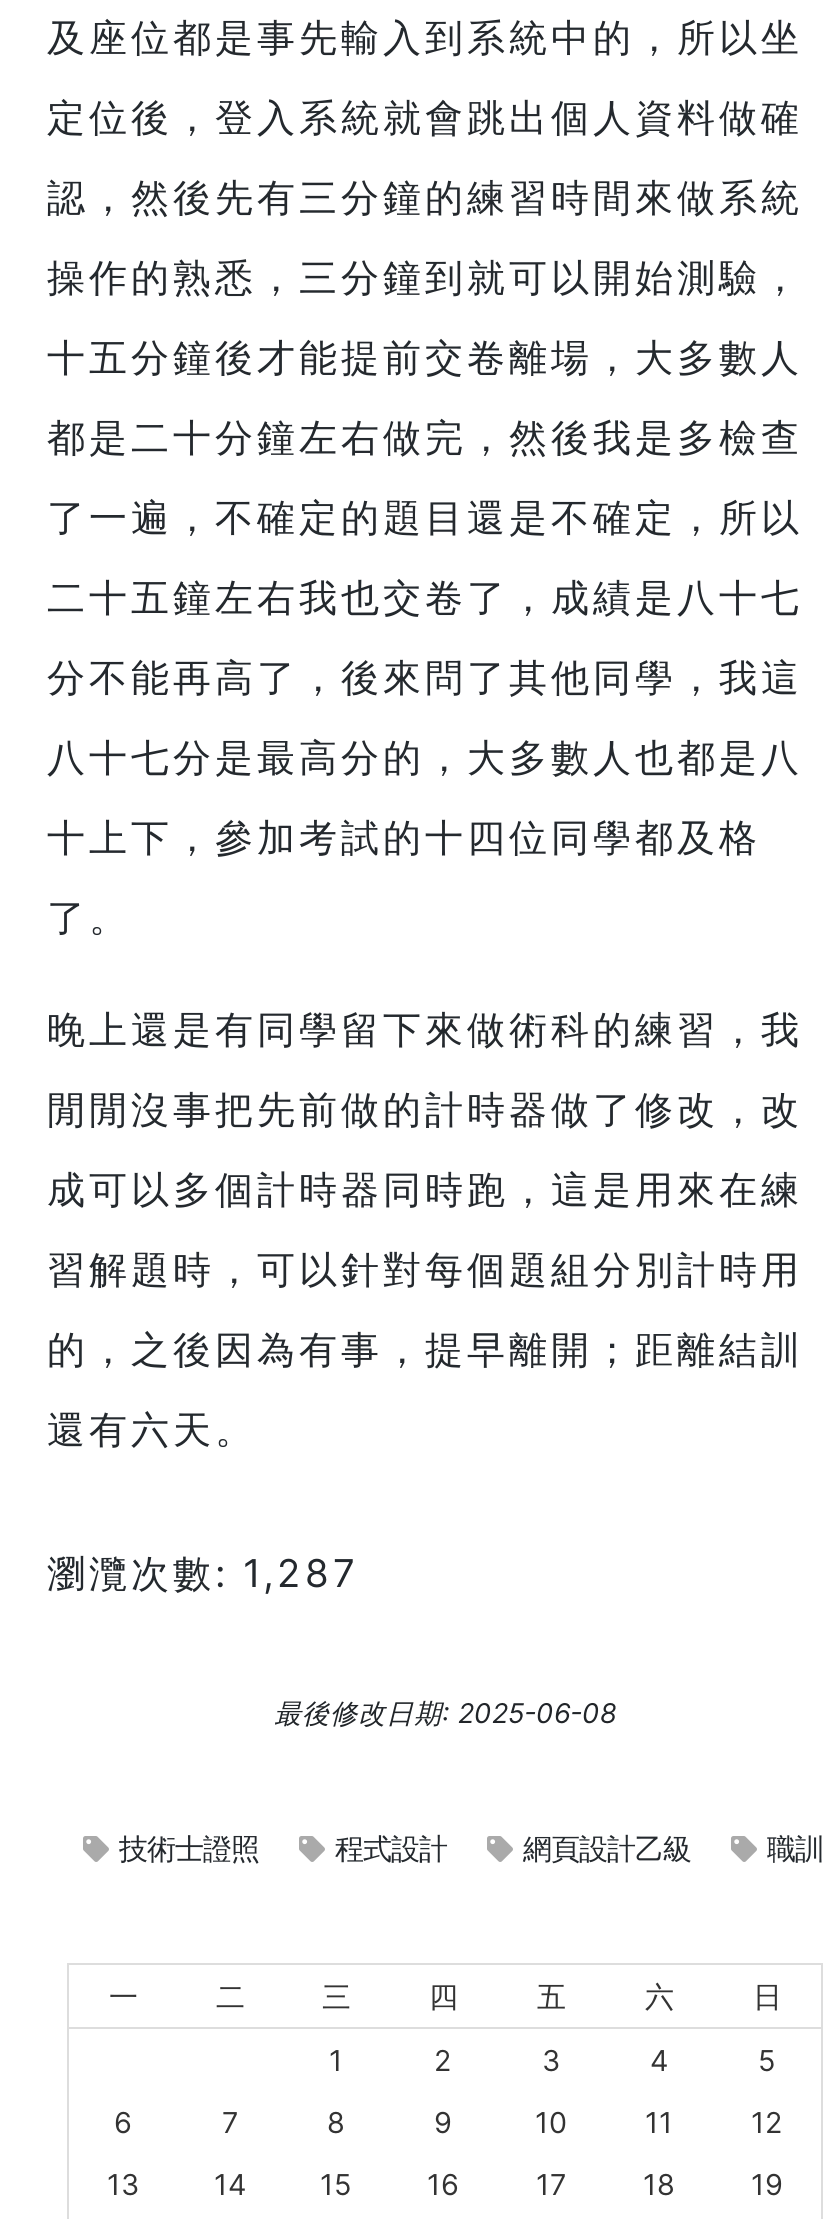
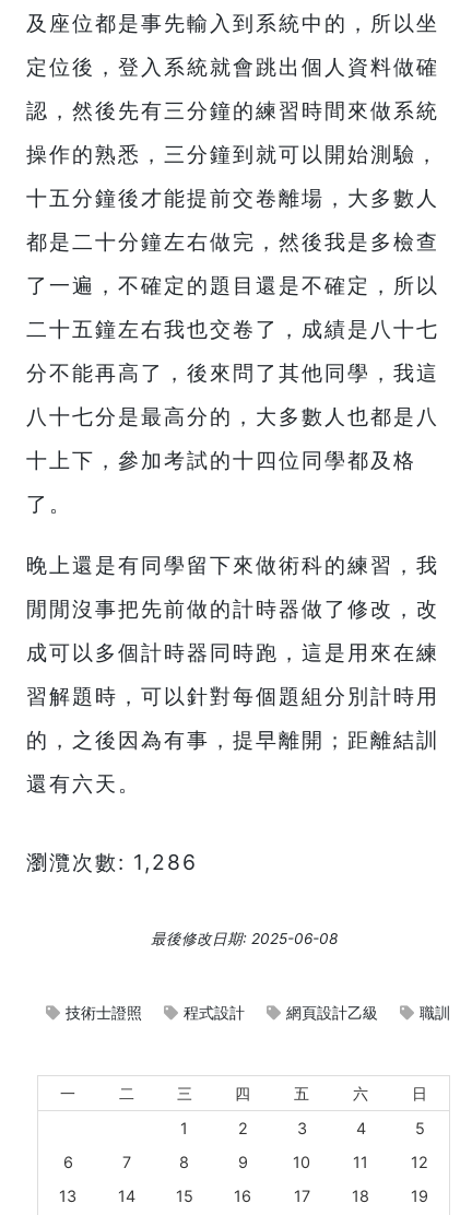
[47,1549,359,1597] 瀏灠次數: 1,287 -> [26,849,198,875] 瀏灠次數: 1,286

